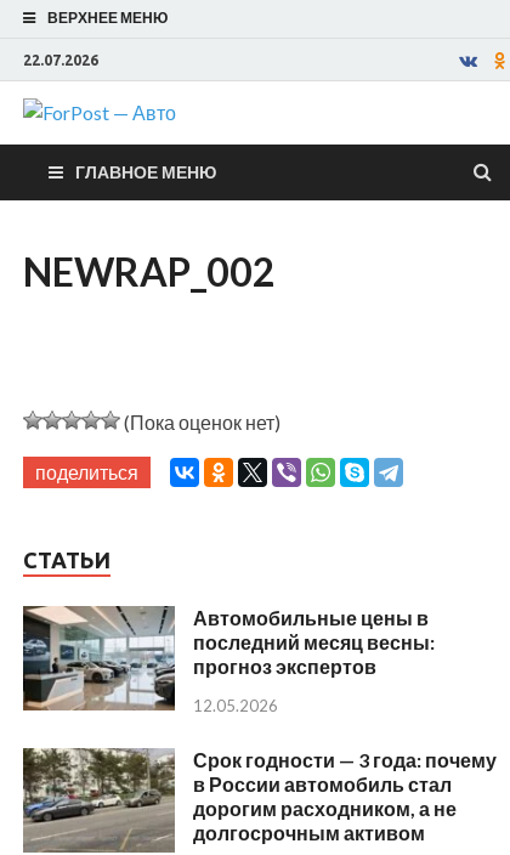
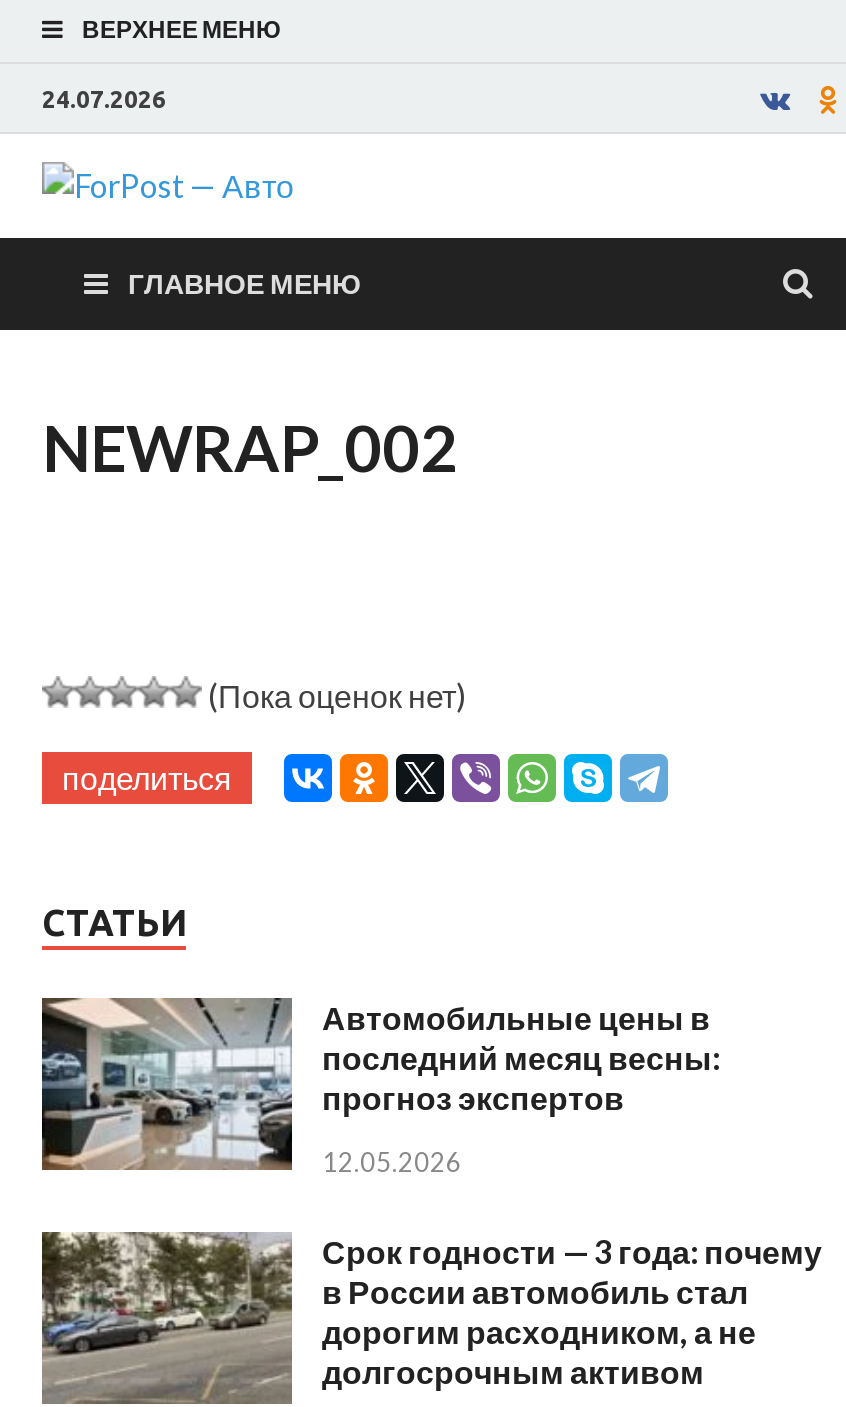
[23,52,98,67] 22.07.2026 -> [42,85,166,111] 24.07.2026

